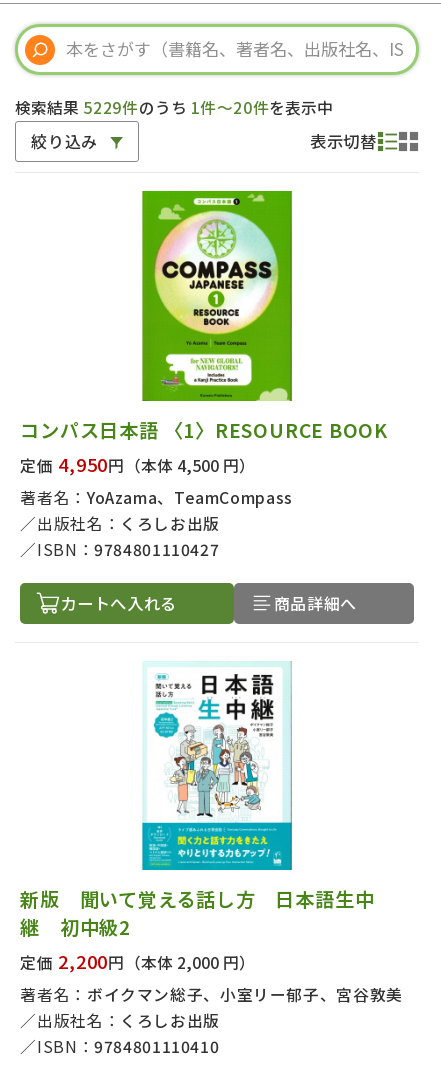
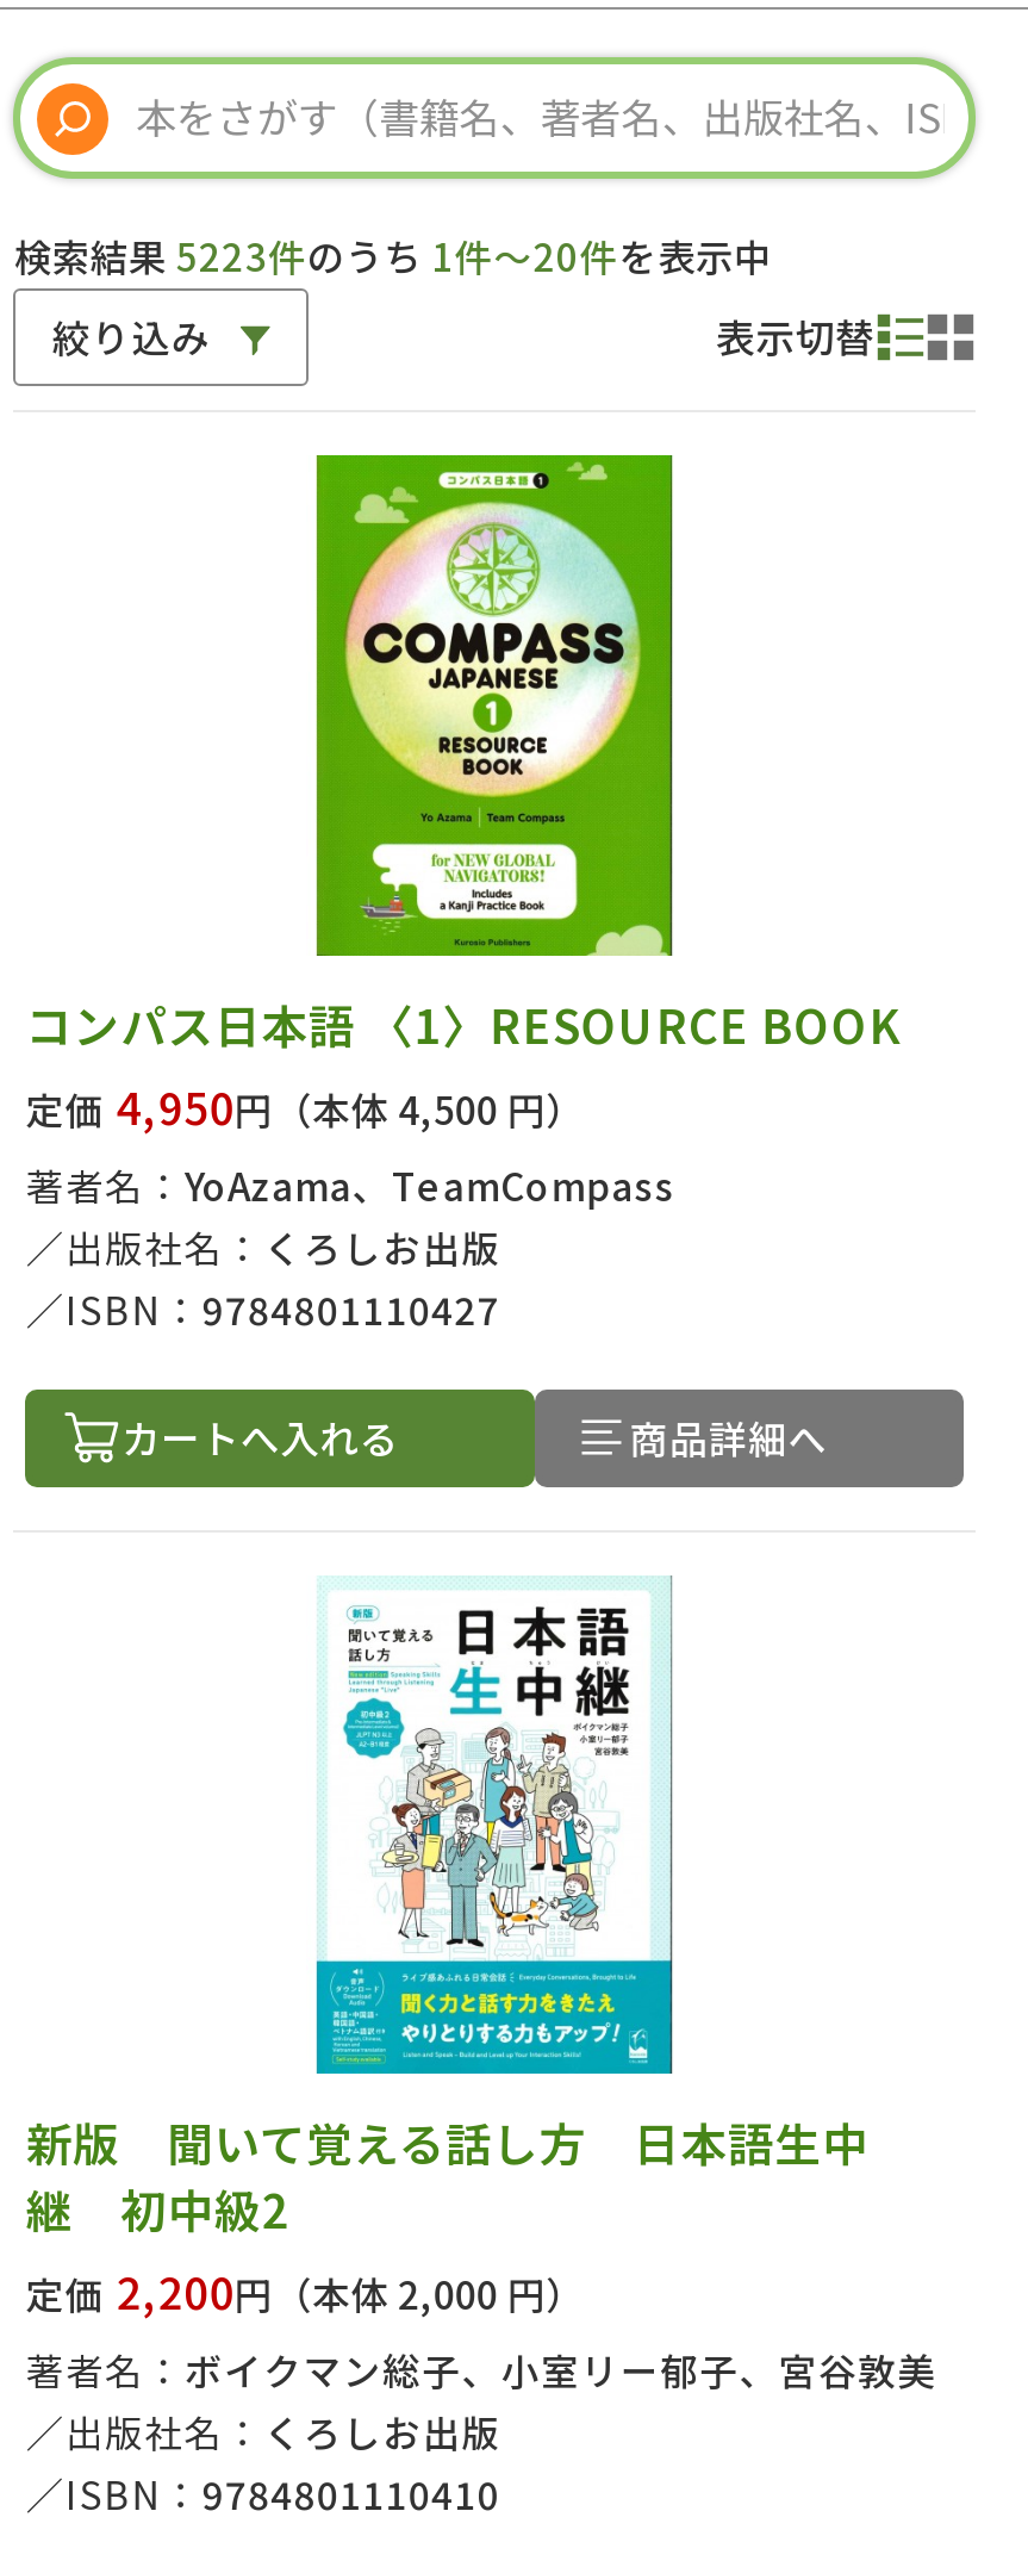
[15,96,333,119] 検索結果5229件のうち1件～20件を表示中 -> [14,229,771,284] 検索結果5223件のうち1件～20件を表示中

